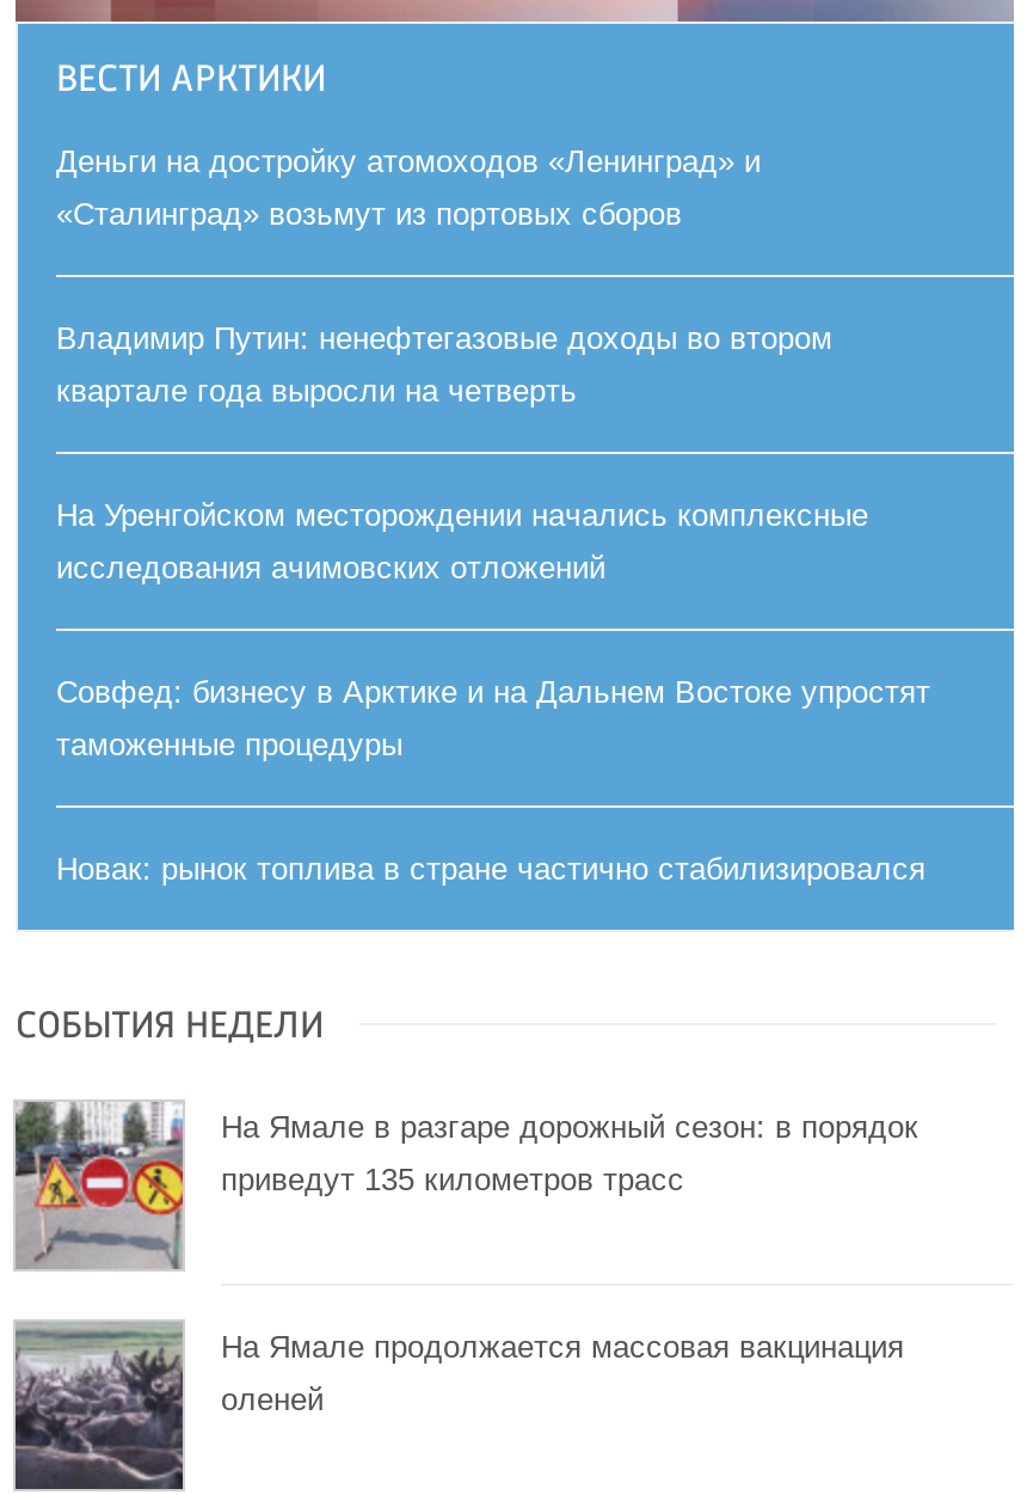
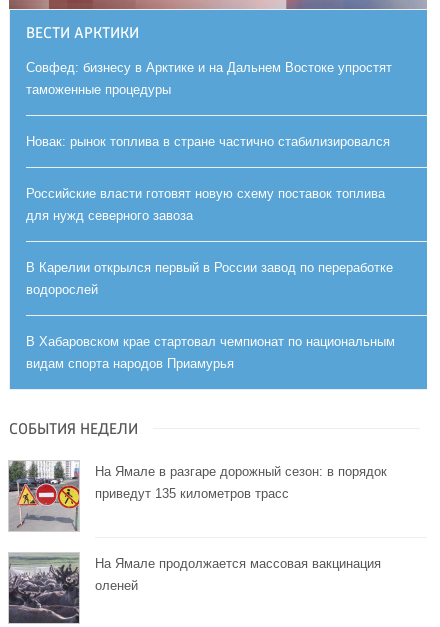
[56,144,868,586] Деньги на достройку атомоходов «Ленинград» и | «Сталинград» возьмут из портовых сборов | Владимир Путин: ненефтегазовые доходы во втором | квартале года выросли на четверть | На Уренгойском месторождении начались комплексные | исследования ачимовских отложений -> none
moved [56,674,930,887] -> [26,60,392,149]: Совфед: бизнесу в Арктике и на Дальнем Востоке упростят | таможенные процедуры | Новак: рынок топлива в стране частично стабилизировался
none -> [26,186,395,371] Российские власти готовят новую схему поставок топлива | для нужд северного завоза | В Карелии открылся первый в России завод по переработке | водорослей | В Хабаровском крае стартовал чемпионат по национальным | видам спорта народов Приамурья

